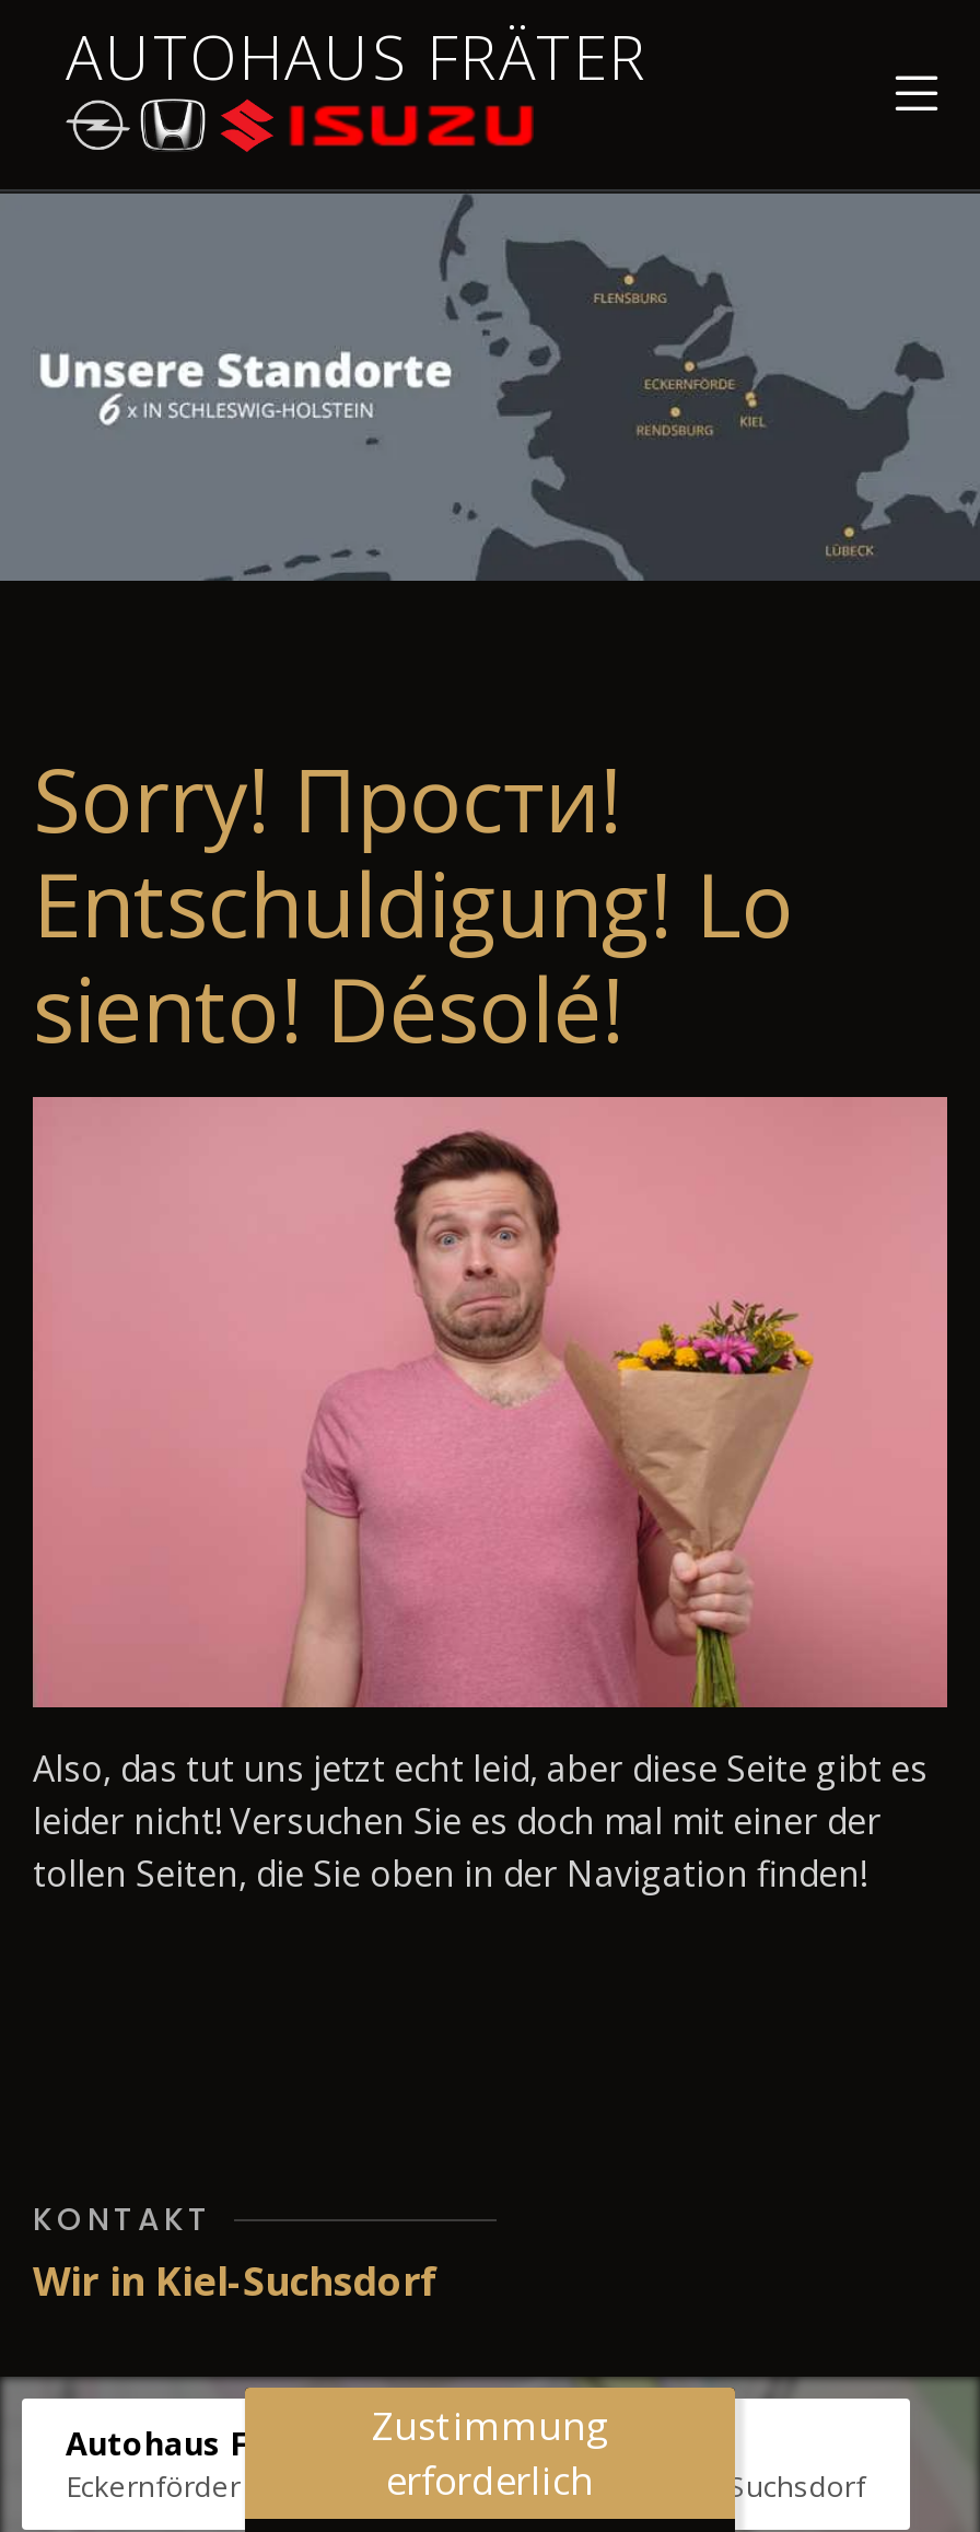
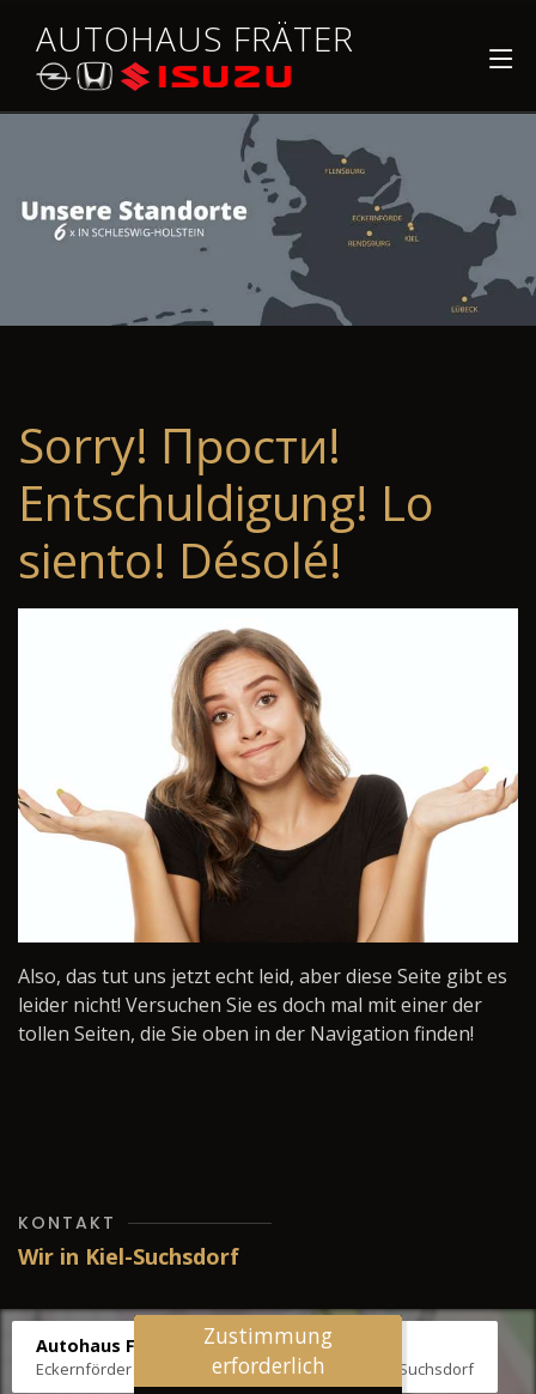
[31,1095,949,1710] [image] -> [17,607,519,944] [image]

